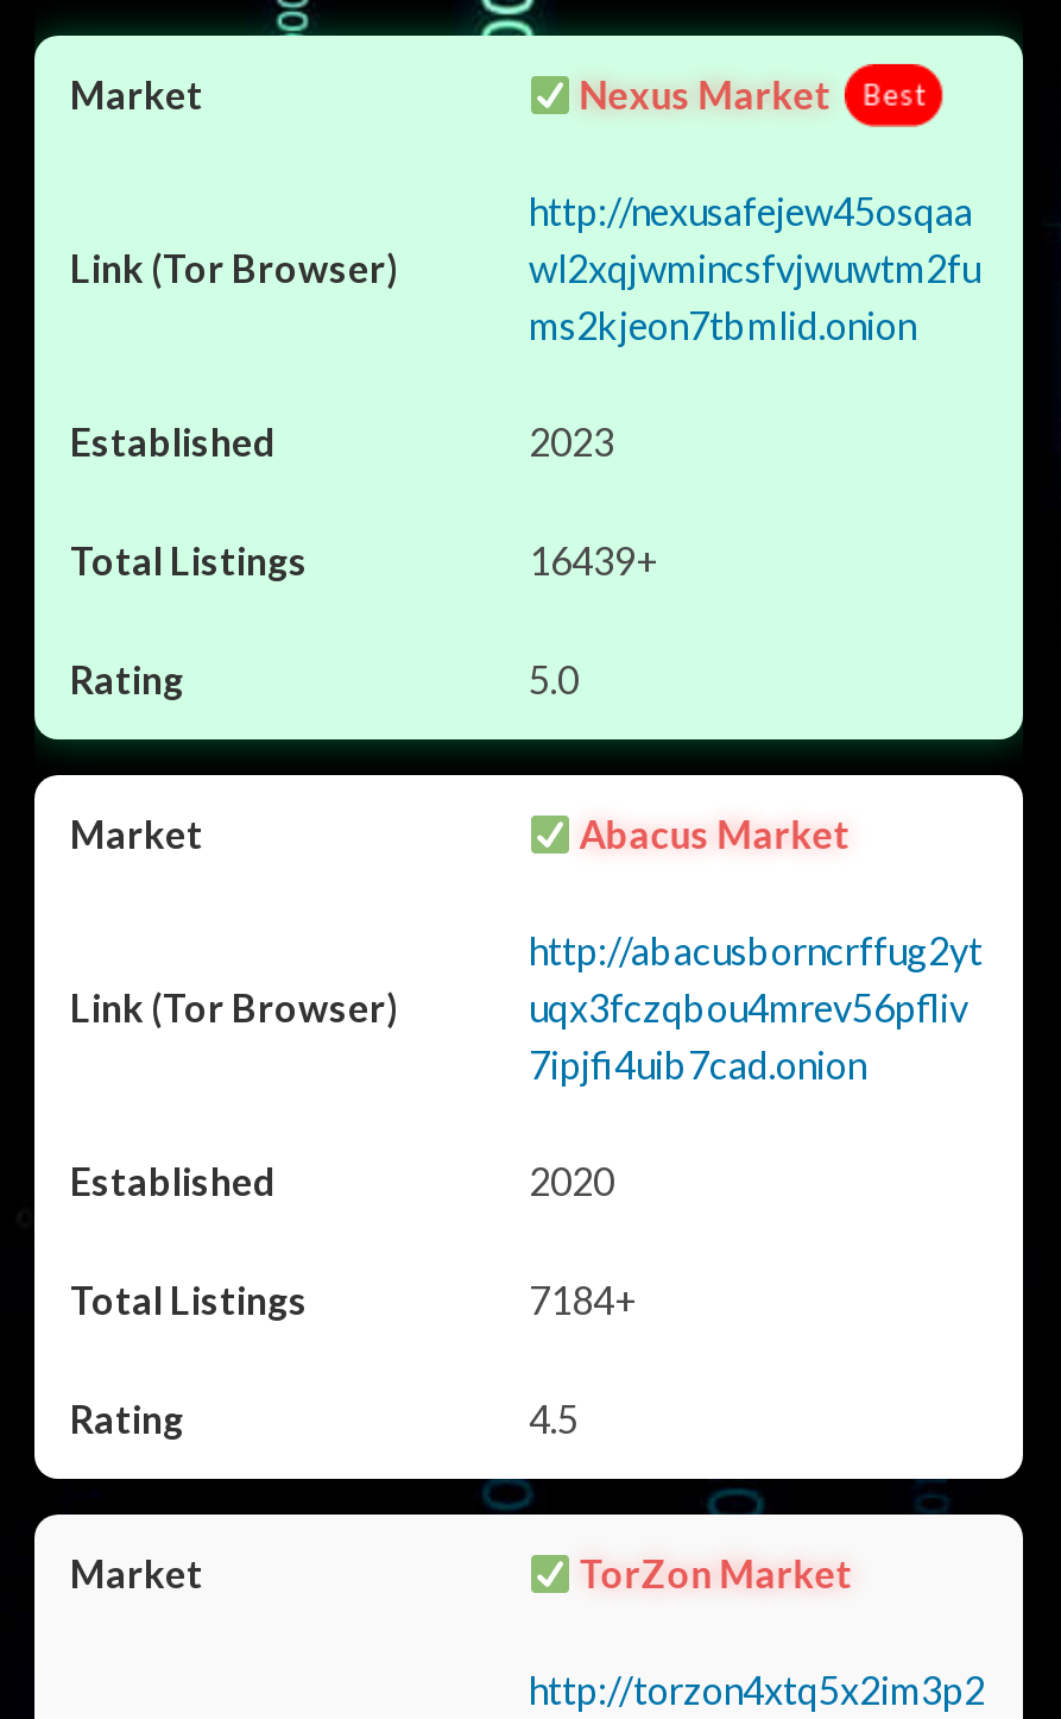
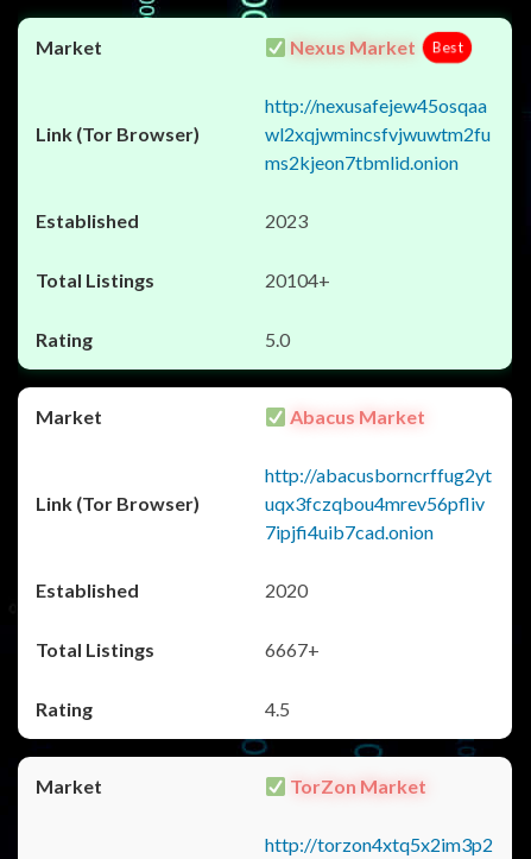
[529,537,659,583] 16439+ -> [265,269,330,291] 20104+
[529,1277,638,1322] 7184+ -> [265,638,320,661] 6667+

